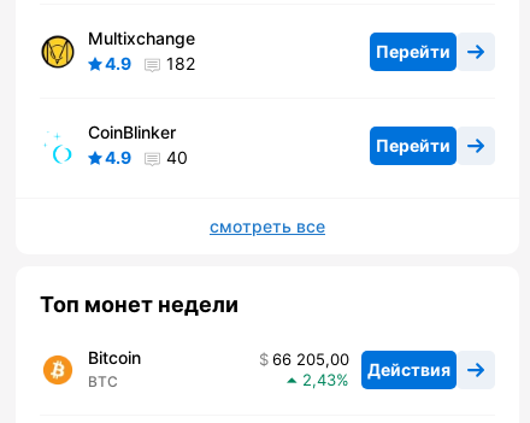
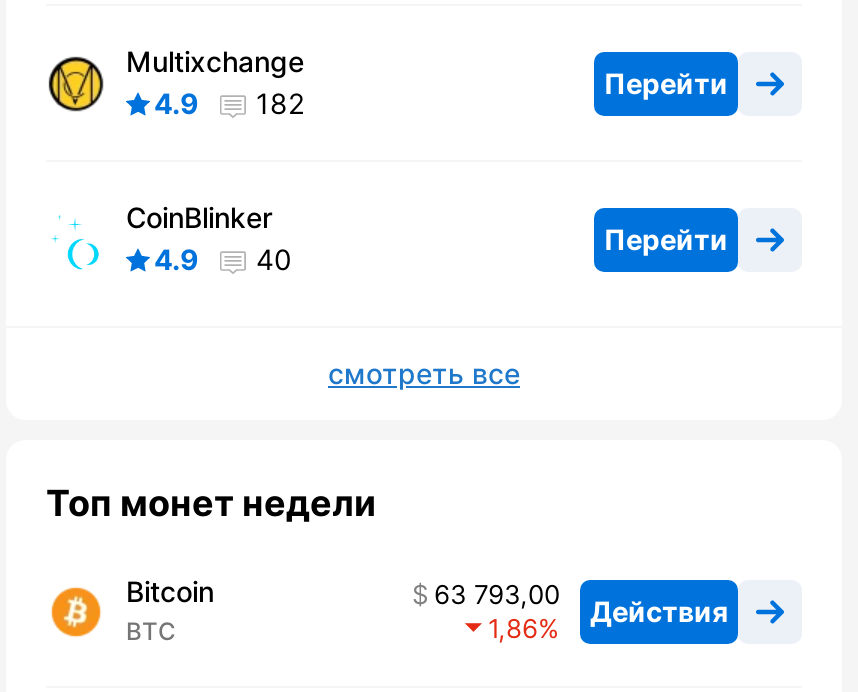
[272,350,450,379] 66 205,00 Действия -> [434,579,728,628] 63 793,00 Действия
[302,370,336,390] 2,43 -> [488,613,538,645] 1,86

